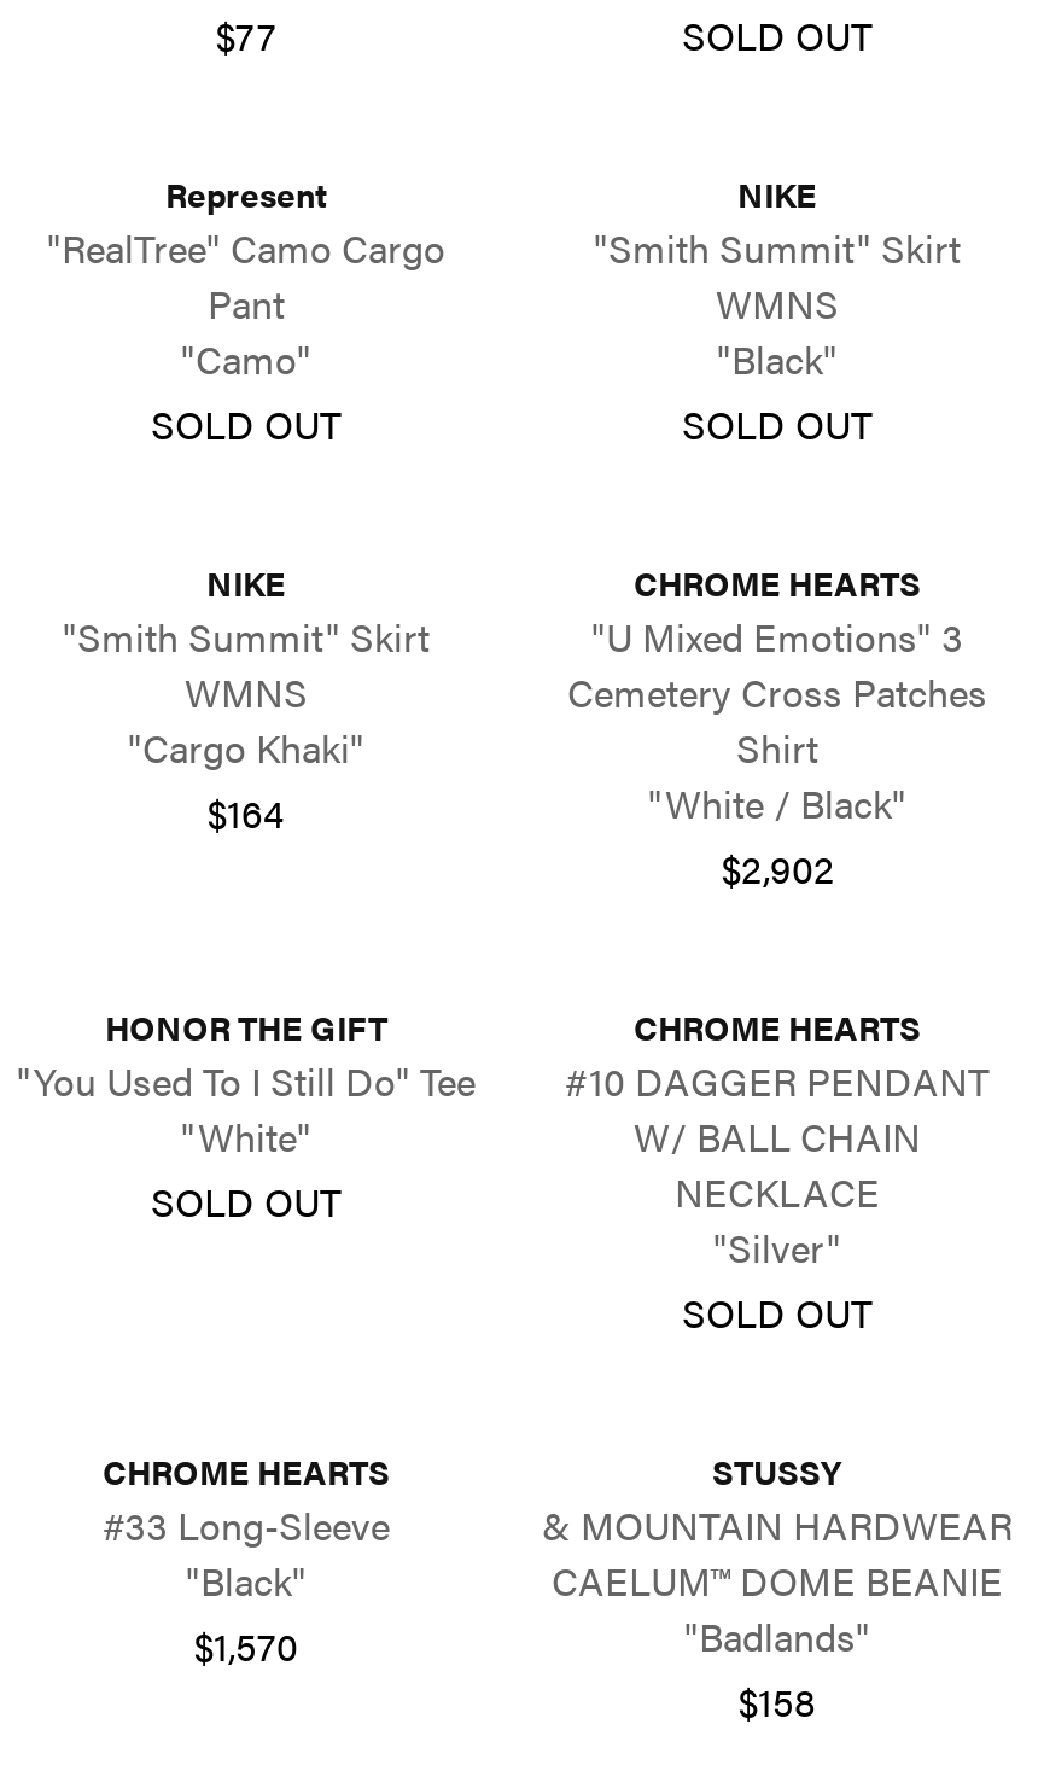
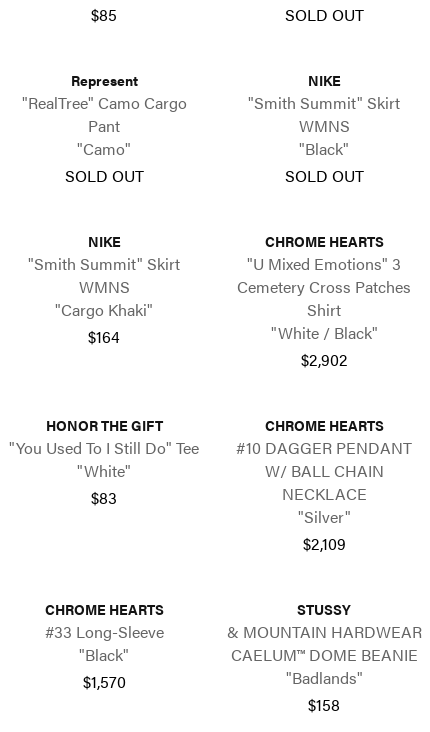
[216,7,276,63] $77 -> [91,3,117,26] $85
[151,1173,342,1229] SOLD OUT -> [91,486,117,509] $83
[682,1285,873,1340] SOLD OUT -> [302,532,345,555] $2,109

